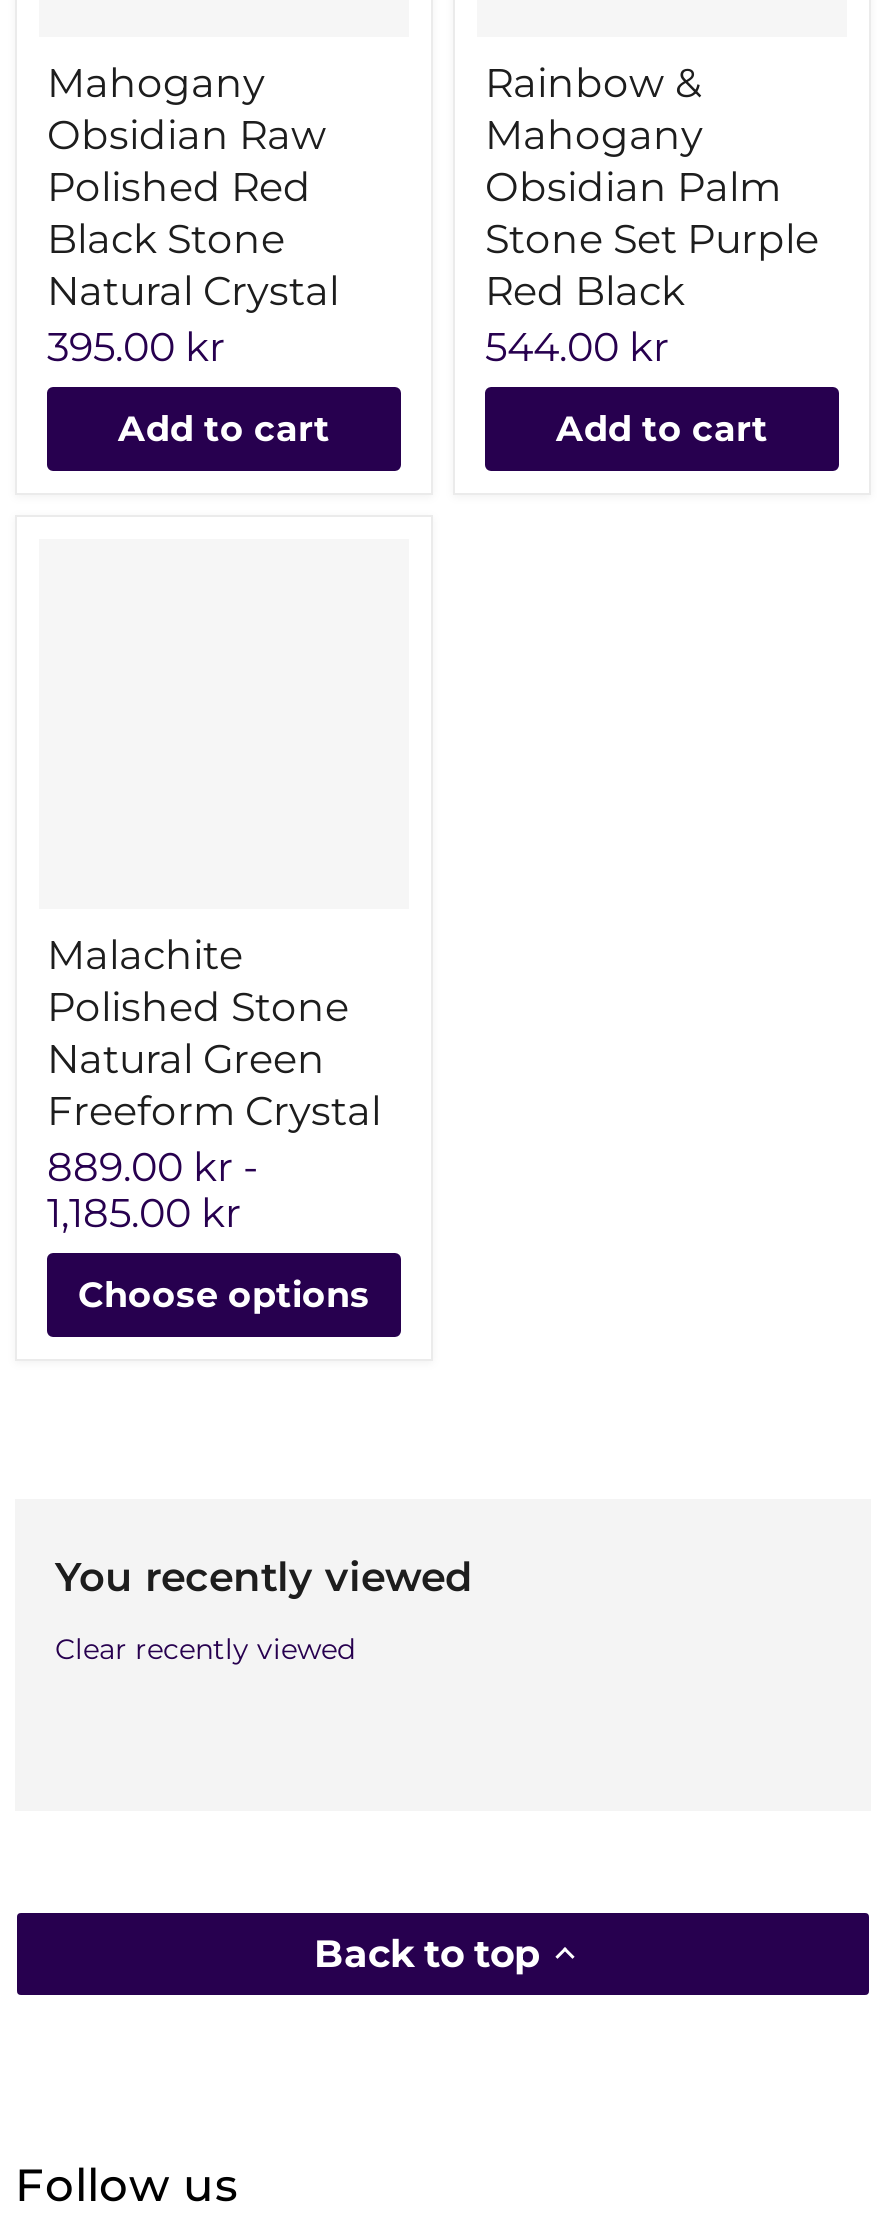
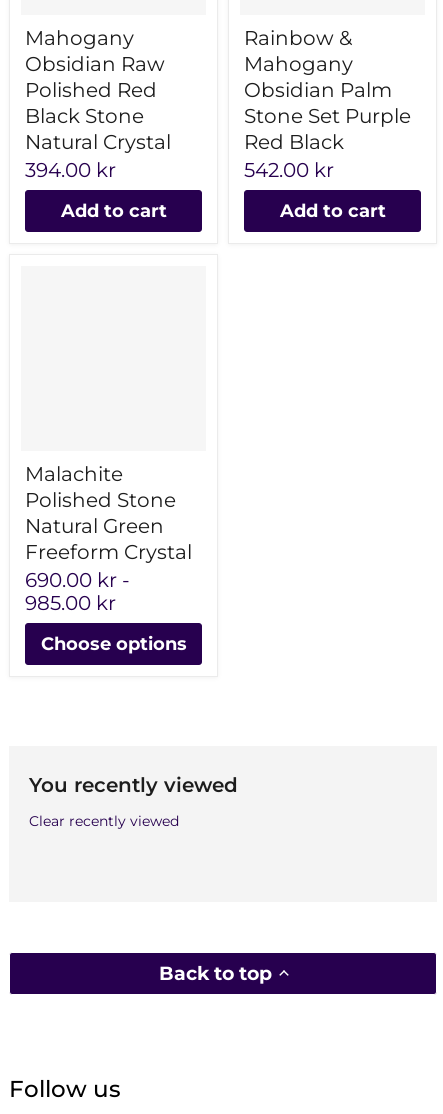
[47,323,225,371] 395.00 kr -> [25,158,116,182] 394.00 kr
[485,323,669,371] 544.00 kr -> [244,158,334,182] 542.00 kr
[47,1143,259,1191] 889.00 kr - -> [25,568,130,592] 690.00 kr -
[47,1189,241,1237] 1,185.00 kr -> [25,591,116,615] 985.00 kr

